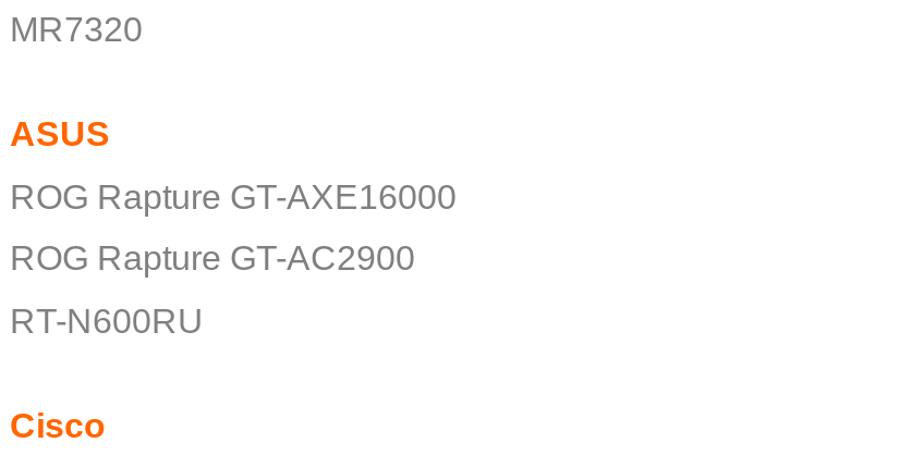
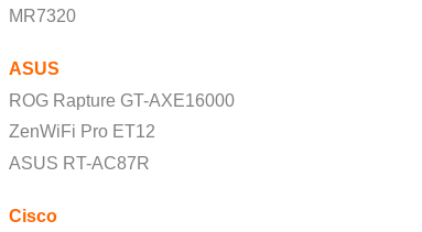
[10,240,415,277] ROG Rapture GT-AC2900 -> [9,122,155,141] ZenWiFi Pro ET12
[10,303,204,340] RT-N600RU -> [9,154,150,173] ASUS RT-AC87R

